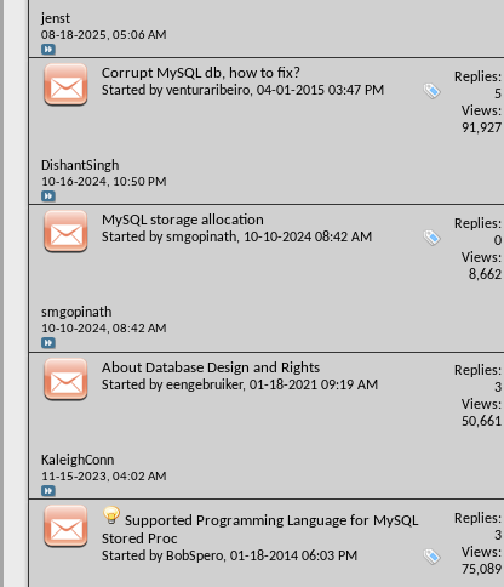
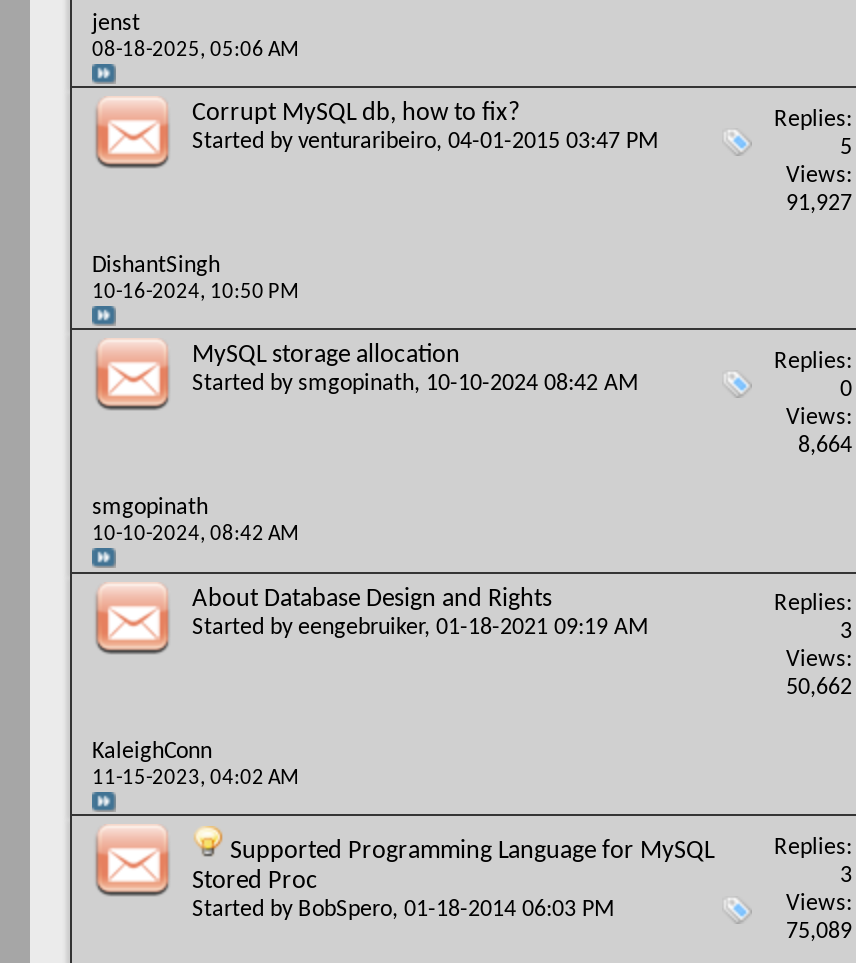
[469,268,502,283] 8,662 -> [798,434,852,458] 8,664
[462,415,502,430] 50,661 -> [786,677,852,701] 50,662

